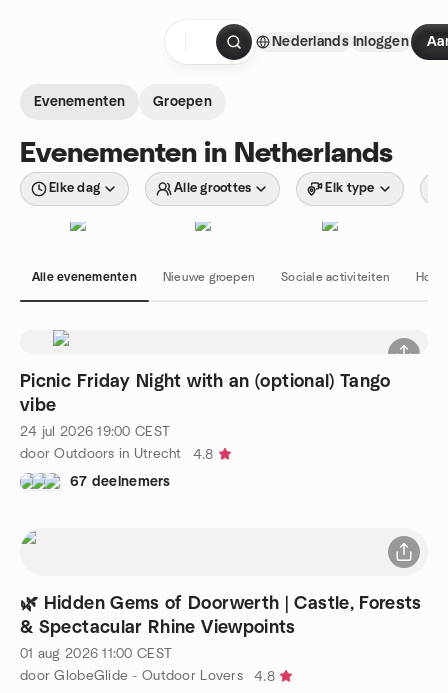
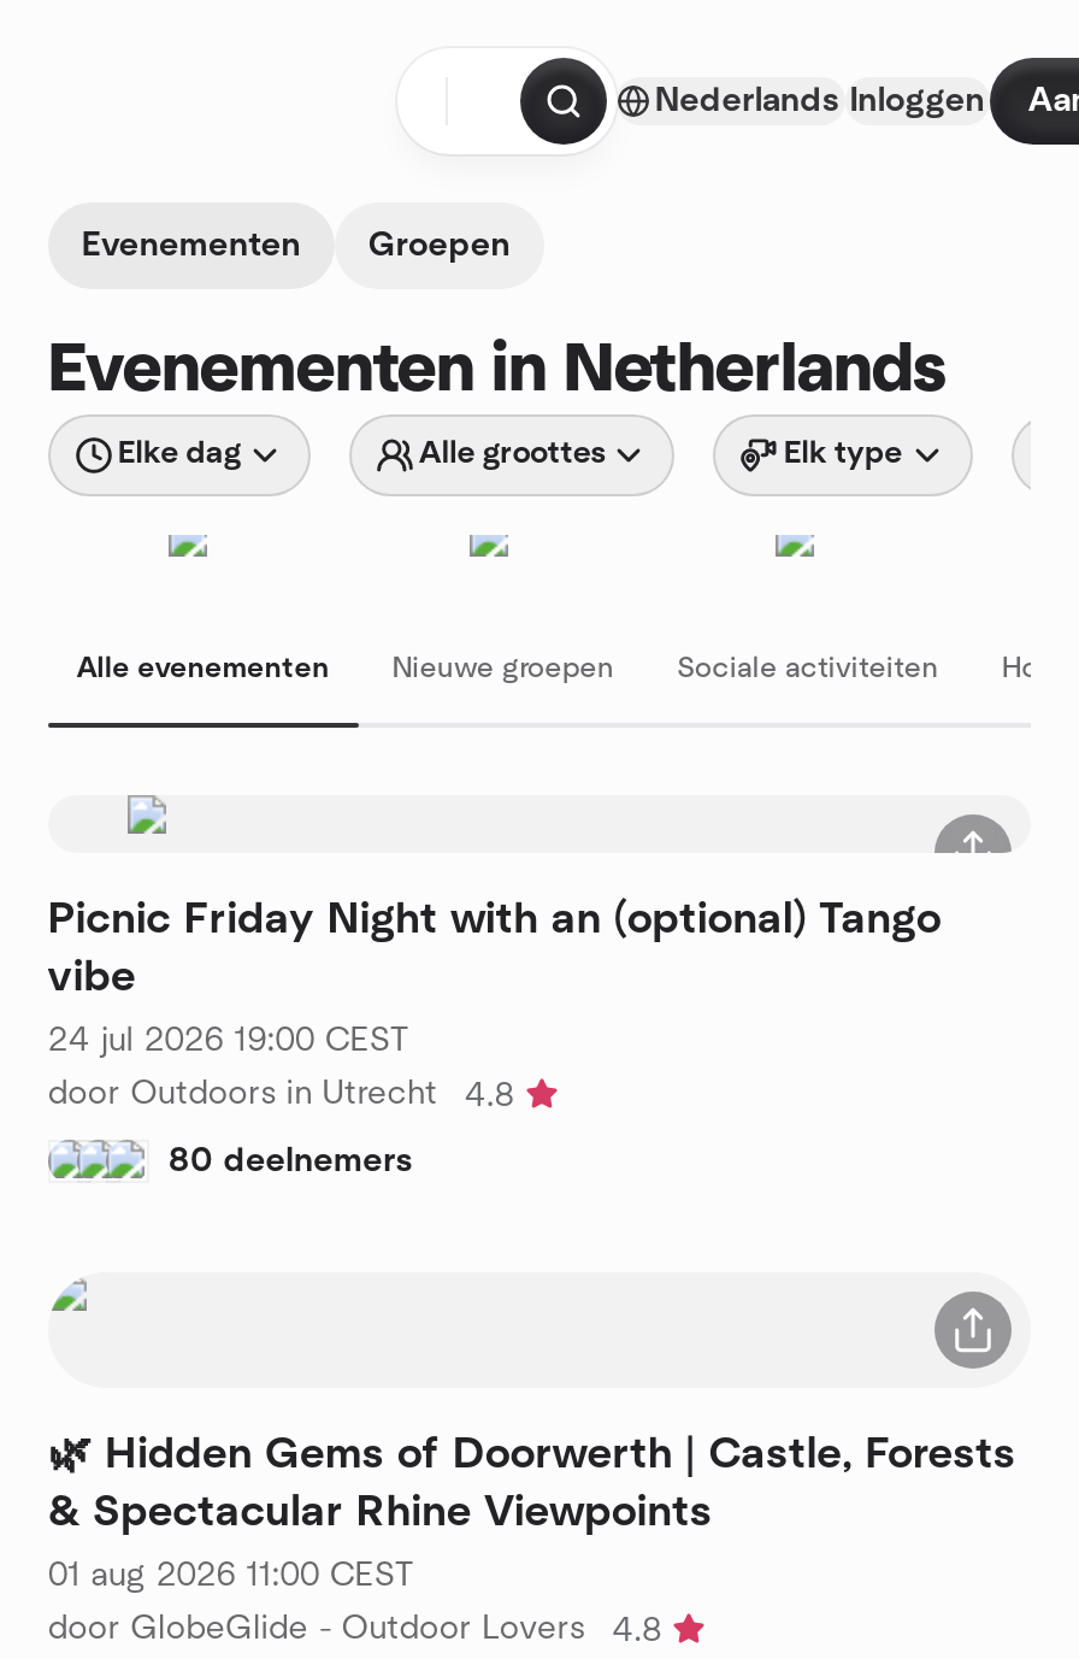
[70,474,171,488] 67 deelnemers -> [169,1143,413,1177] 80 deelnemers

